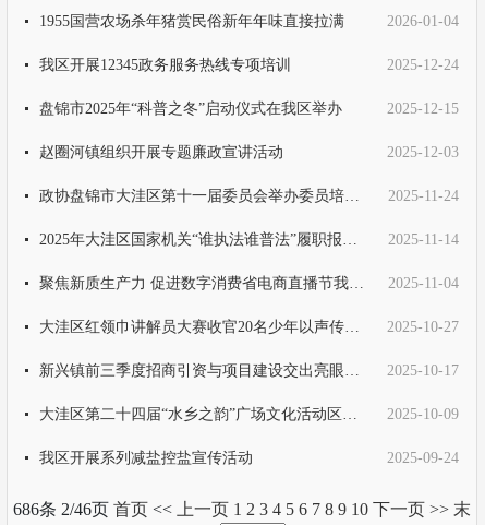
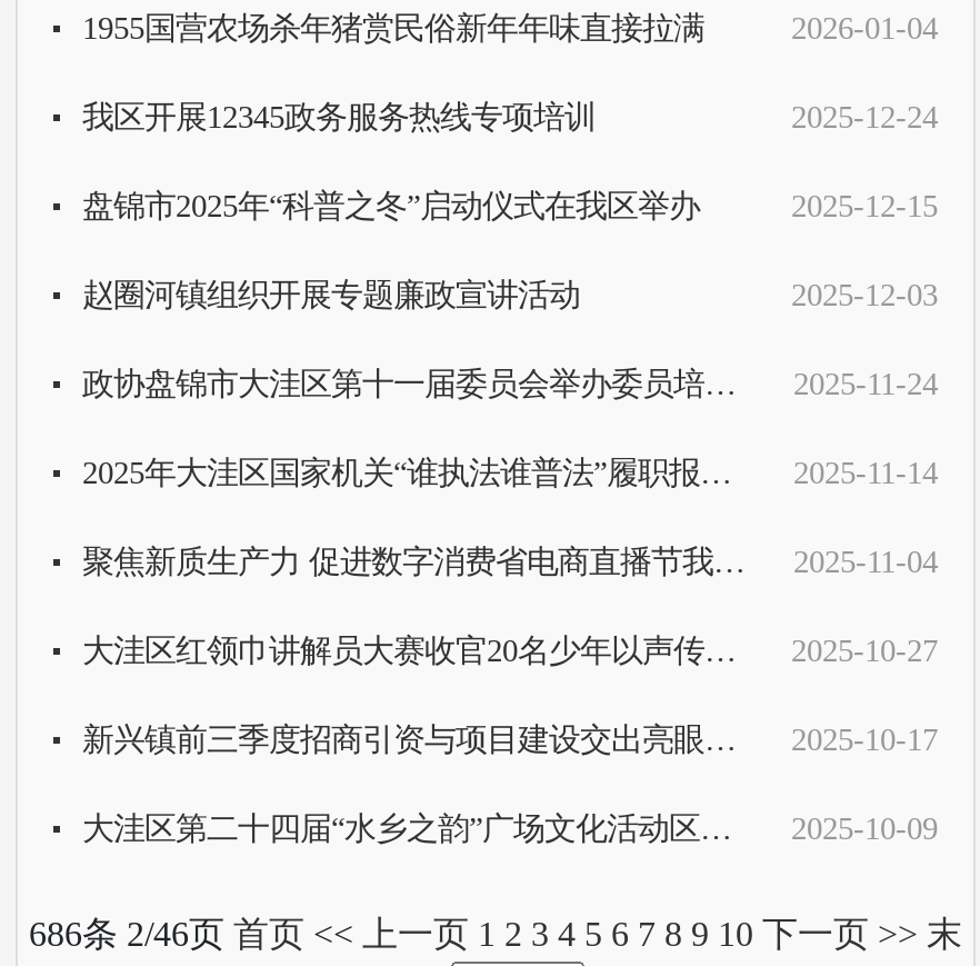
[39,449,459,466] 我区开展系列减盐控盐宣传活动 | 2025-09-24 -> none

